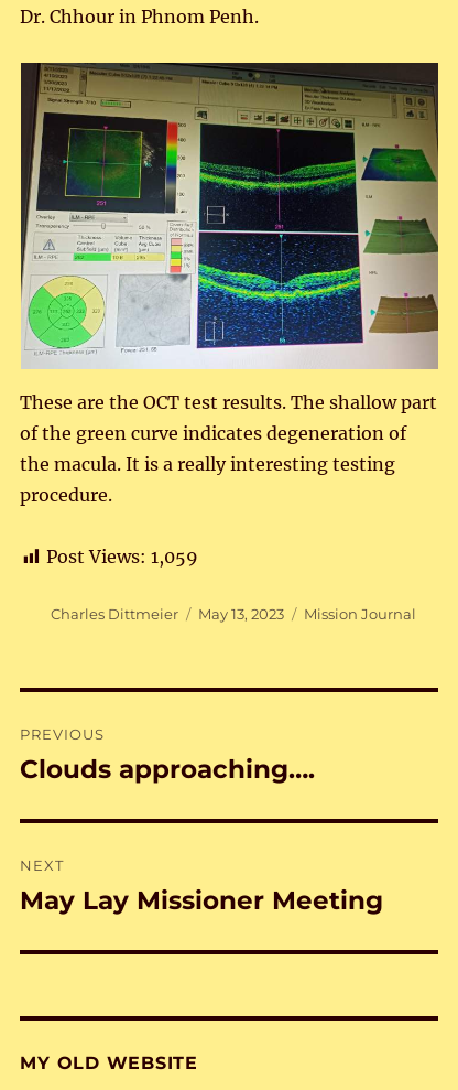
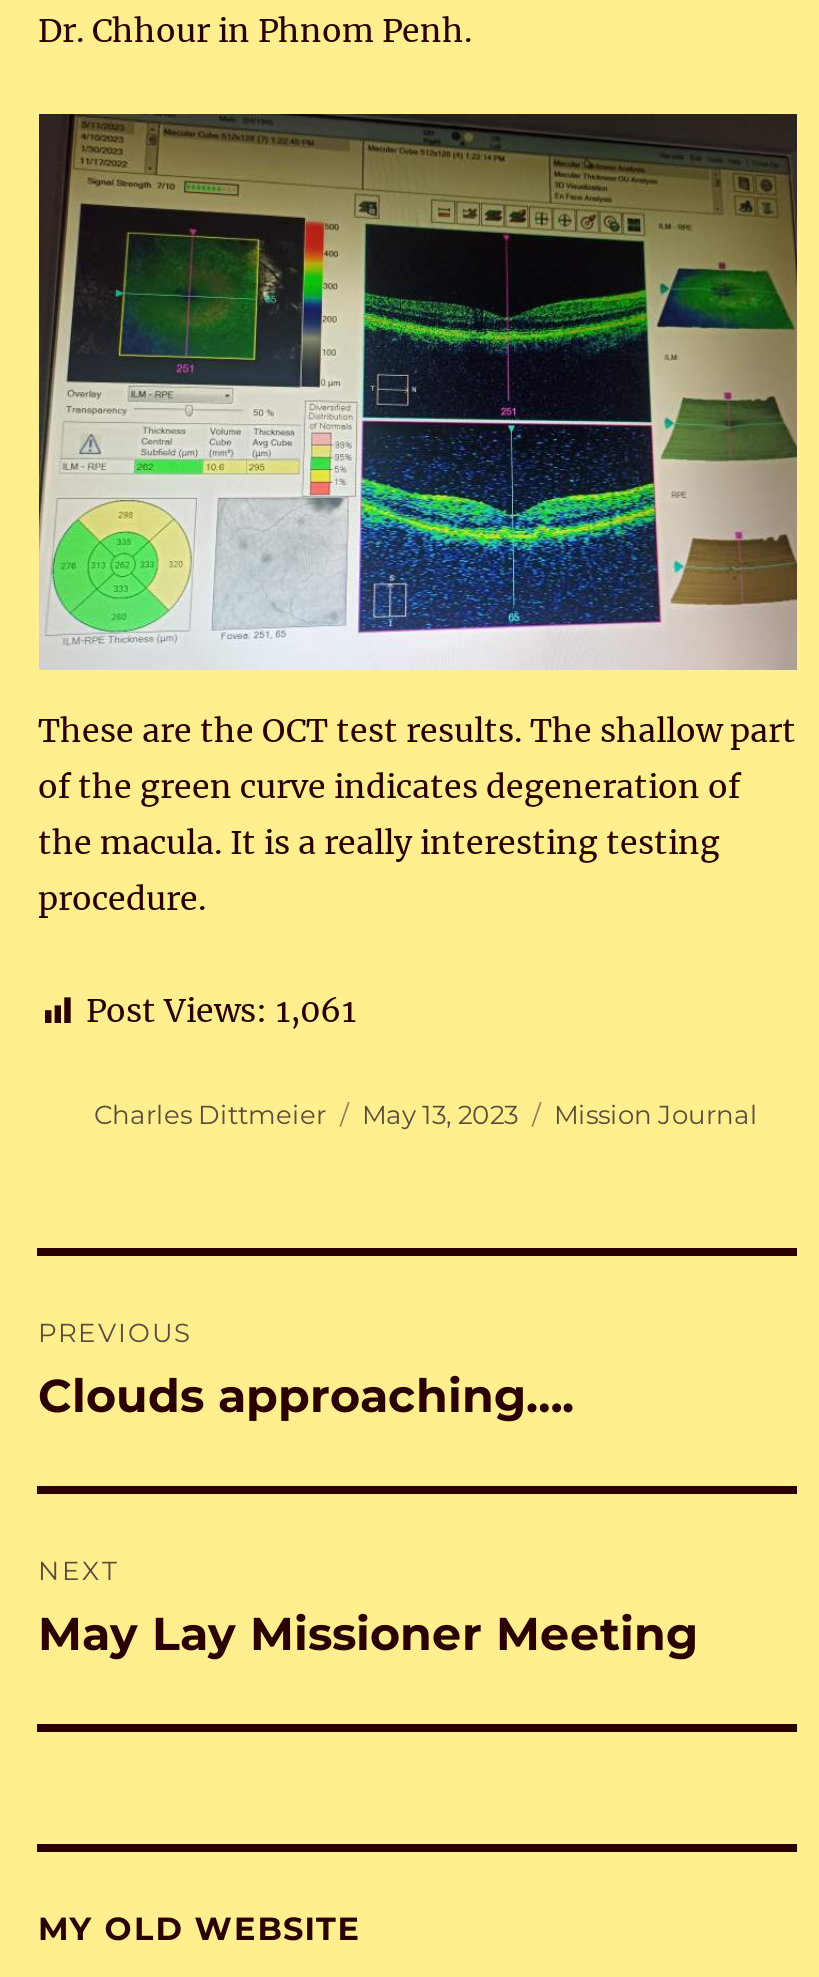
[47,546,199,568] Post Views: 1,059 -> [86,990,356,1030] Post Views: 1,061

